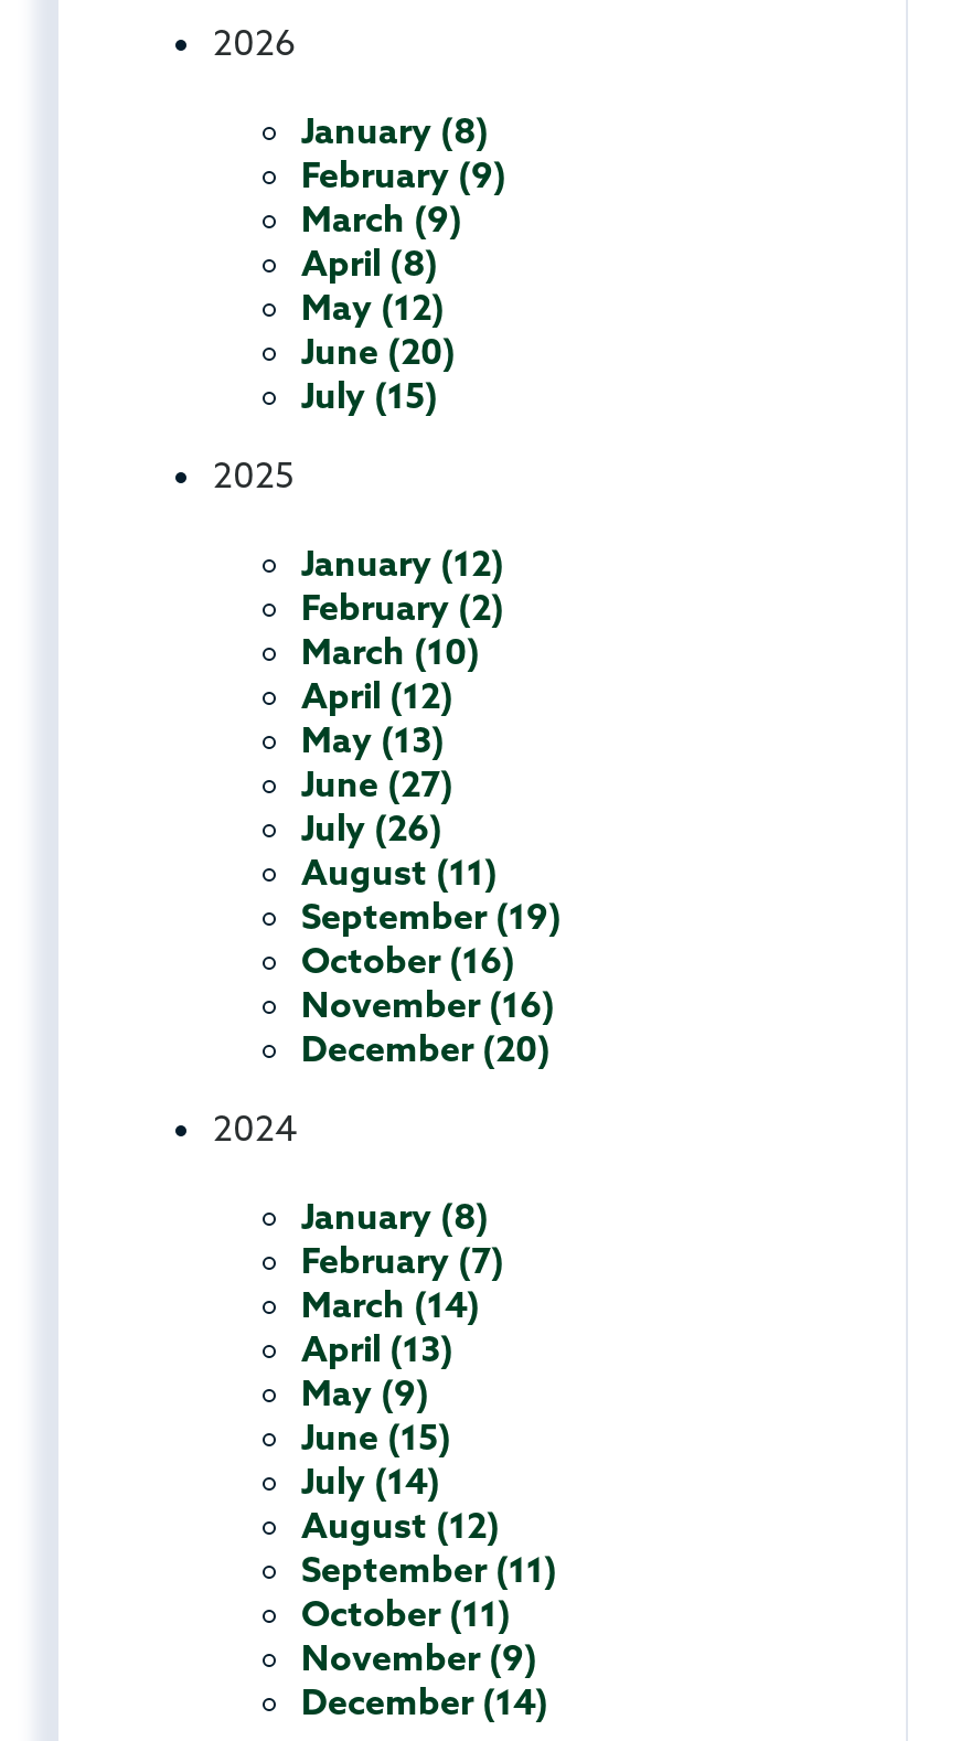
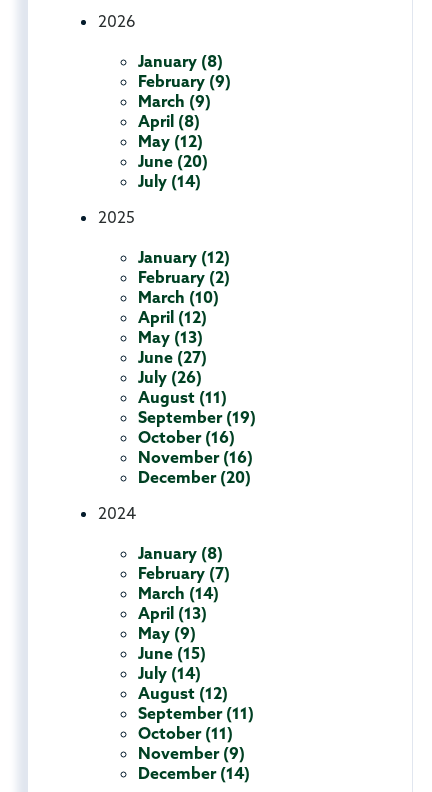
[301,373,438,417] July (15) -> [138,171,201,191] July (14)

